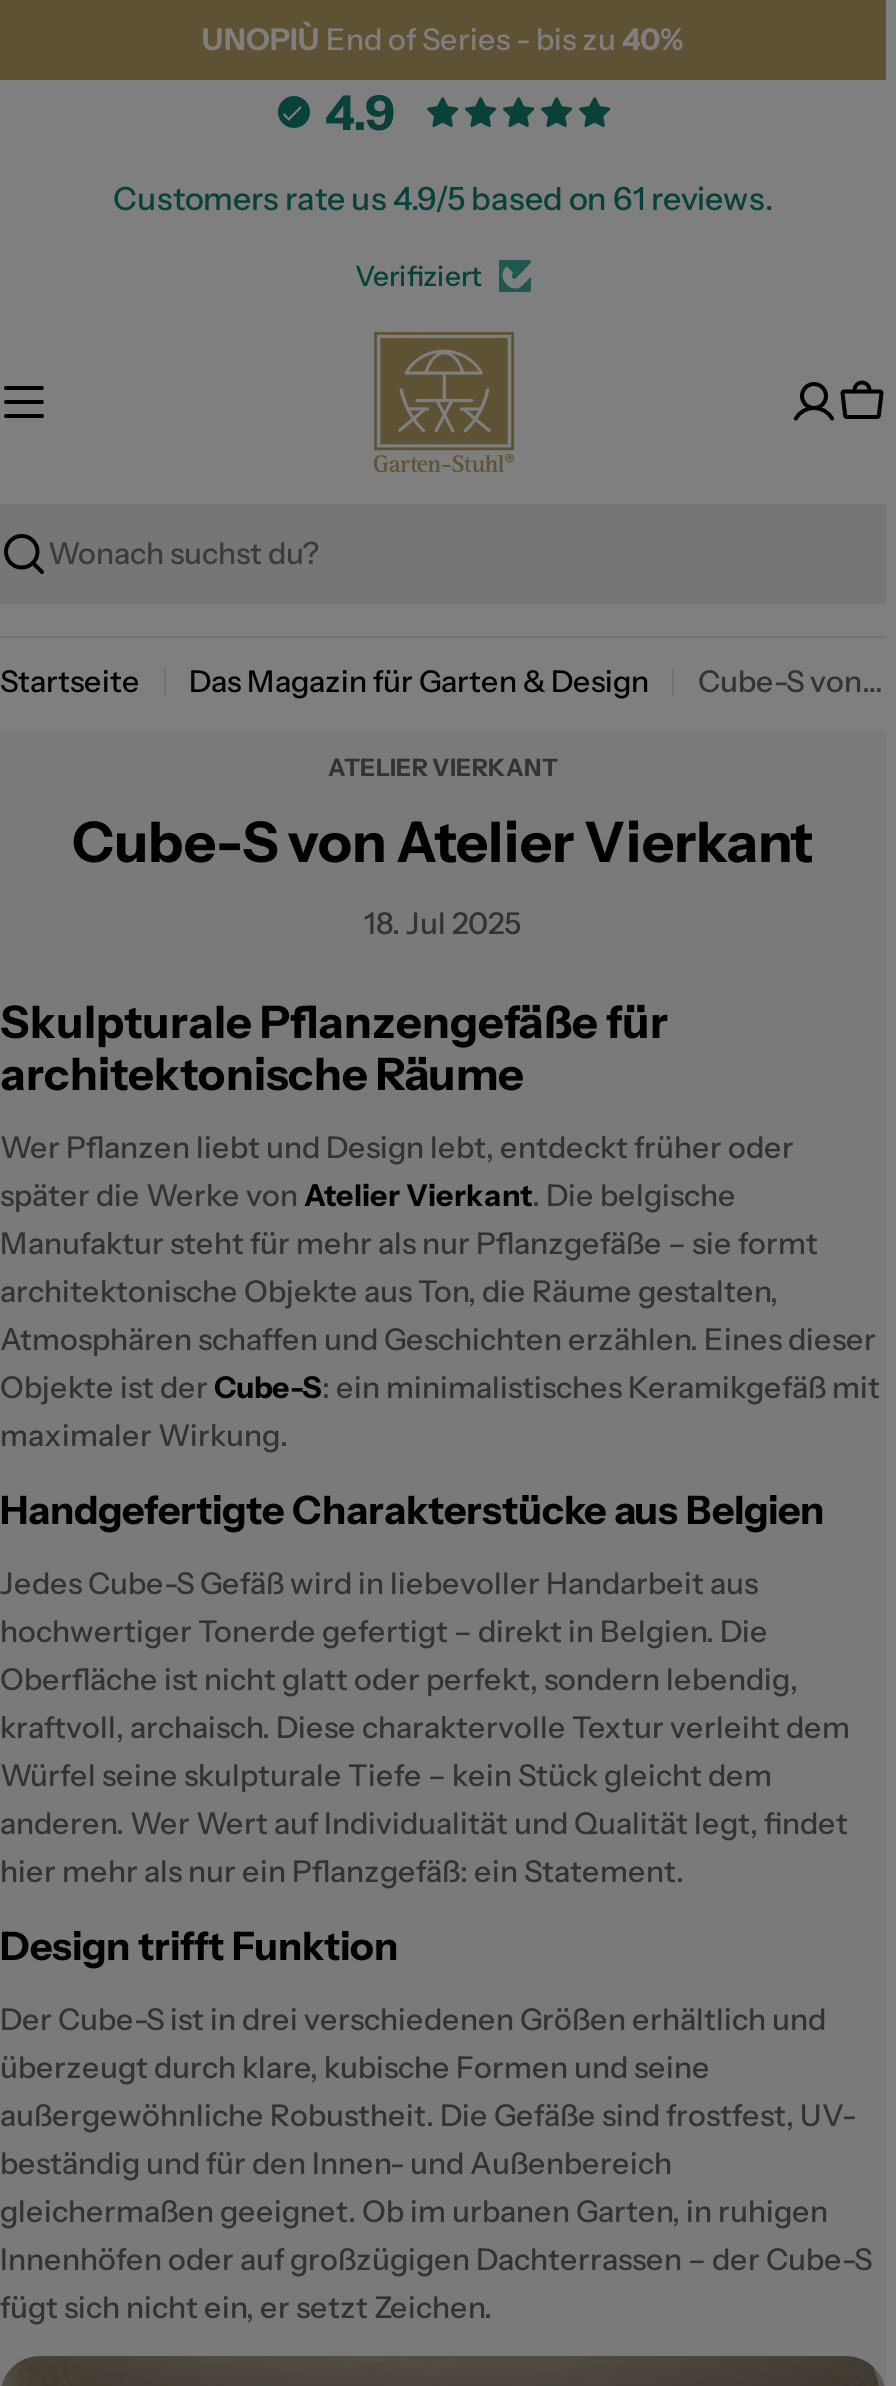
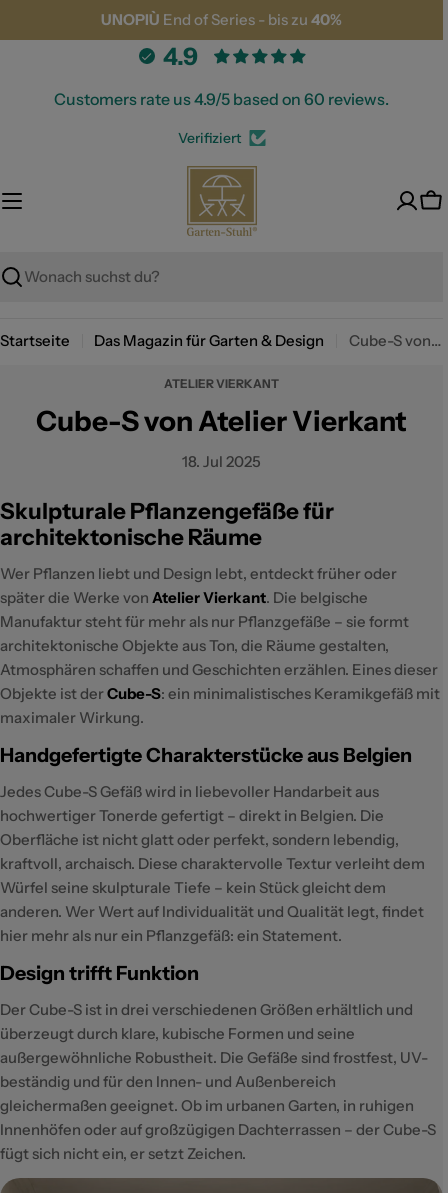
[113,178,773,218] Customers rate us 4.9/5 based on 61 reviews. -> [54,89,389,109] Customers rate us 4.9/5 based on 60 reviews.

